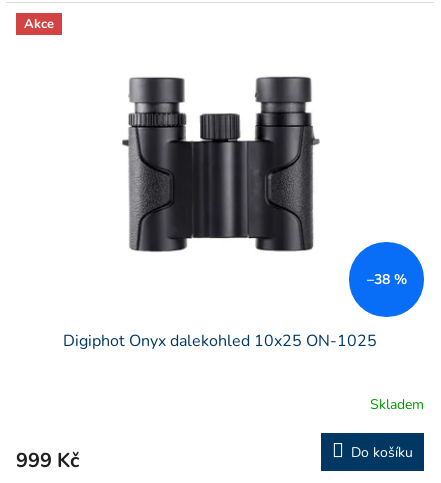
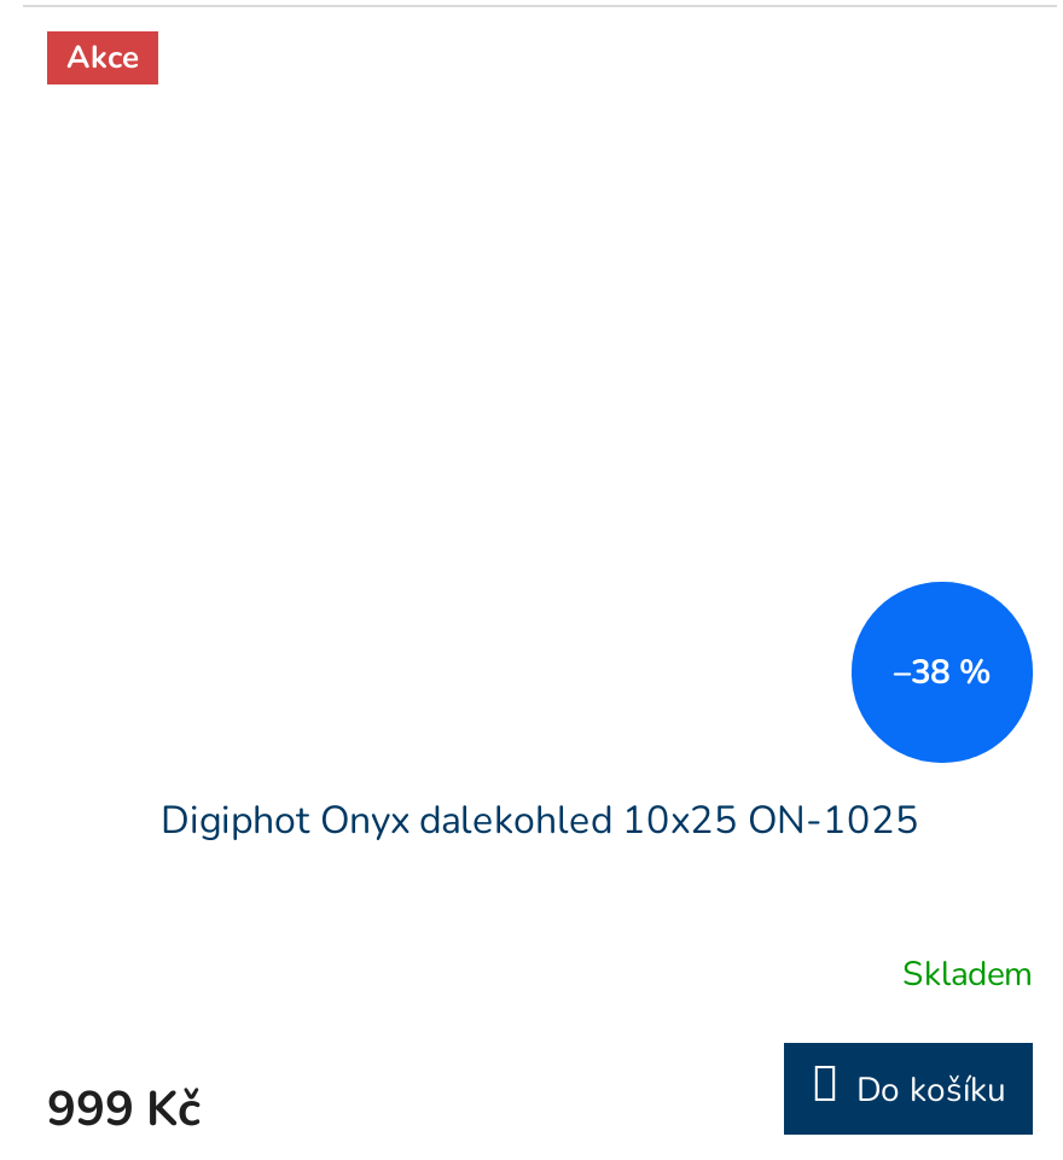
[121,76,320,253] [image] -> none

